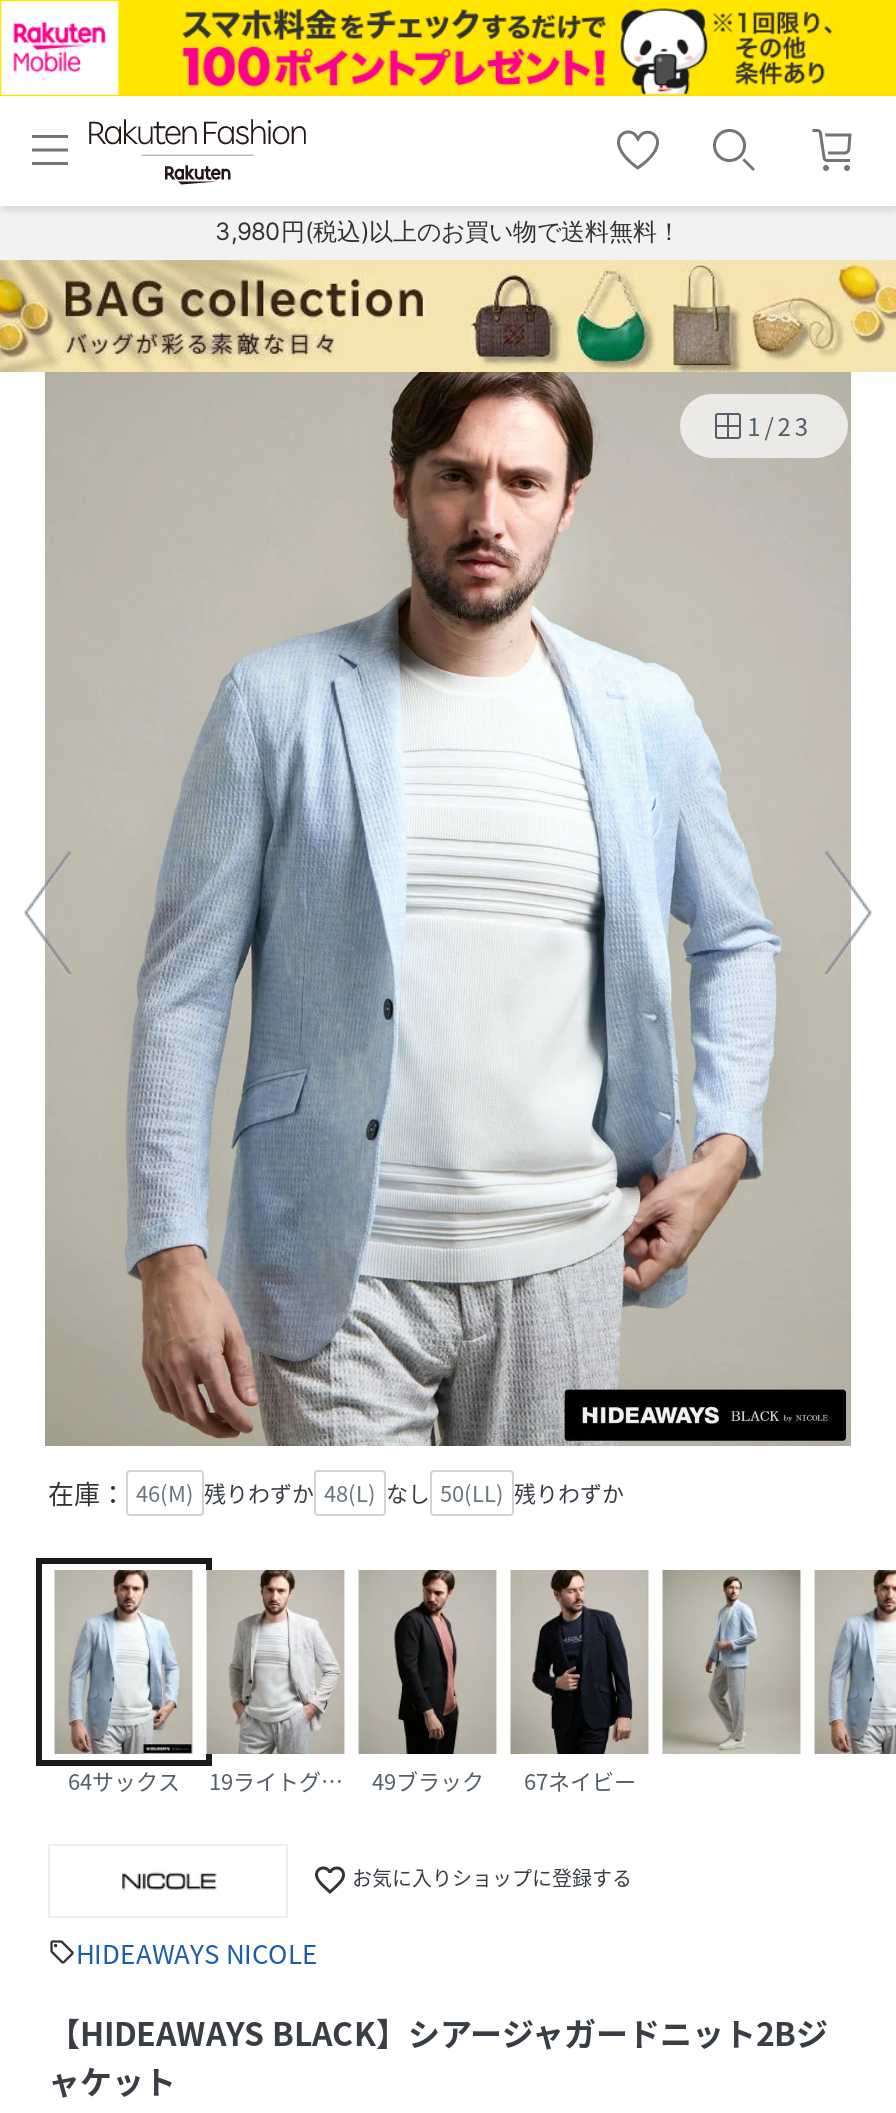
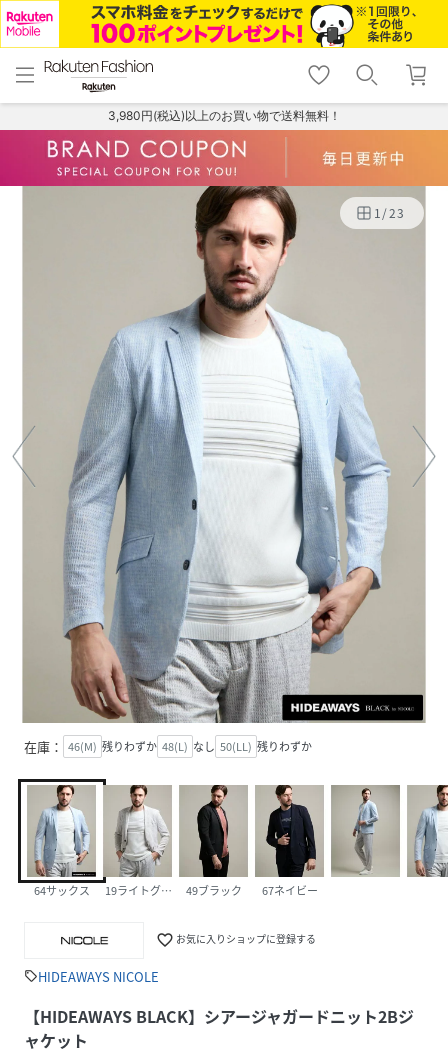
[6,260,890,374] [image] -> [3,129,445,187] [image]

